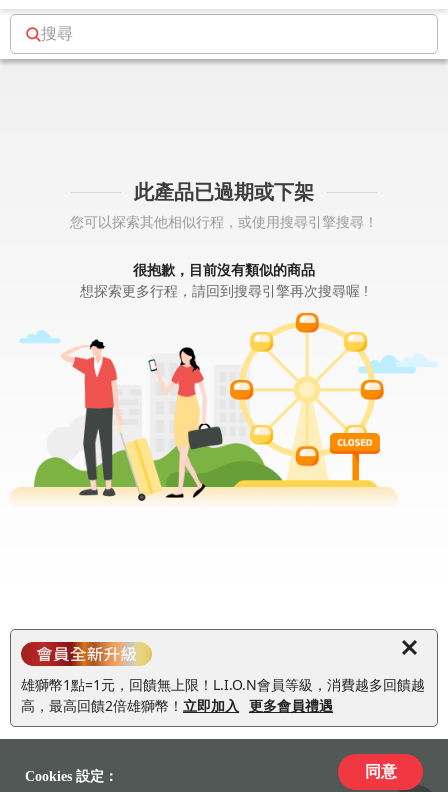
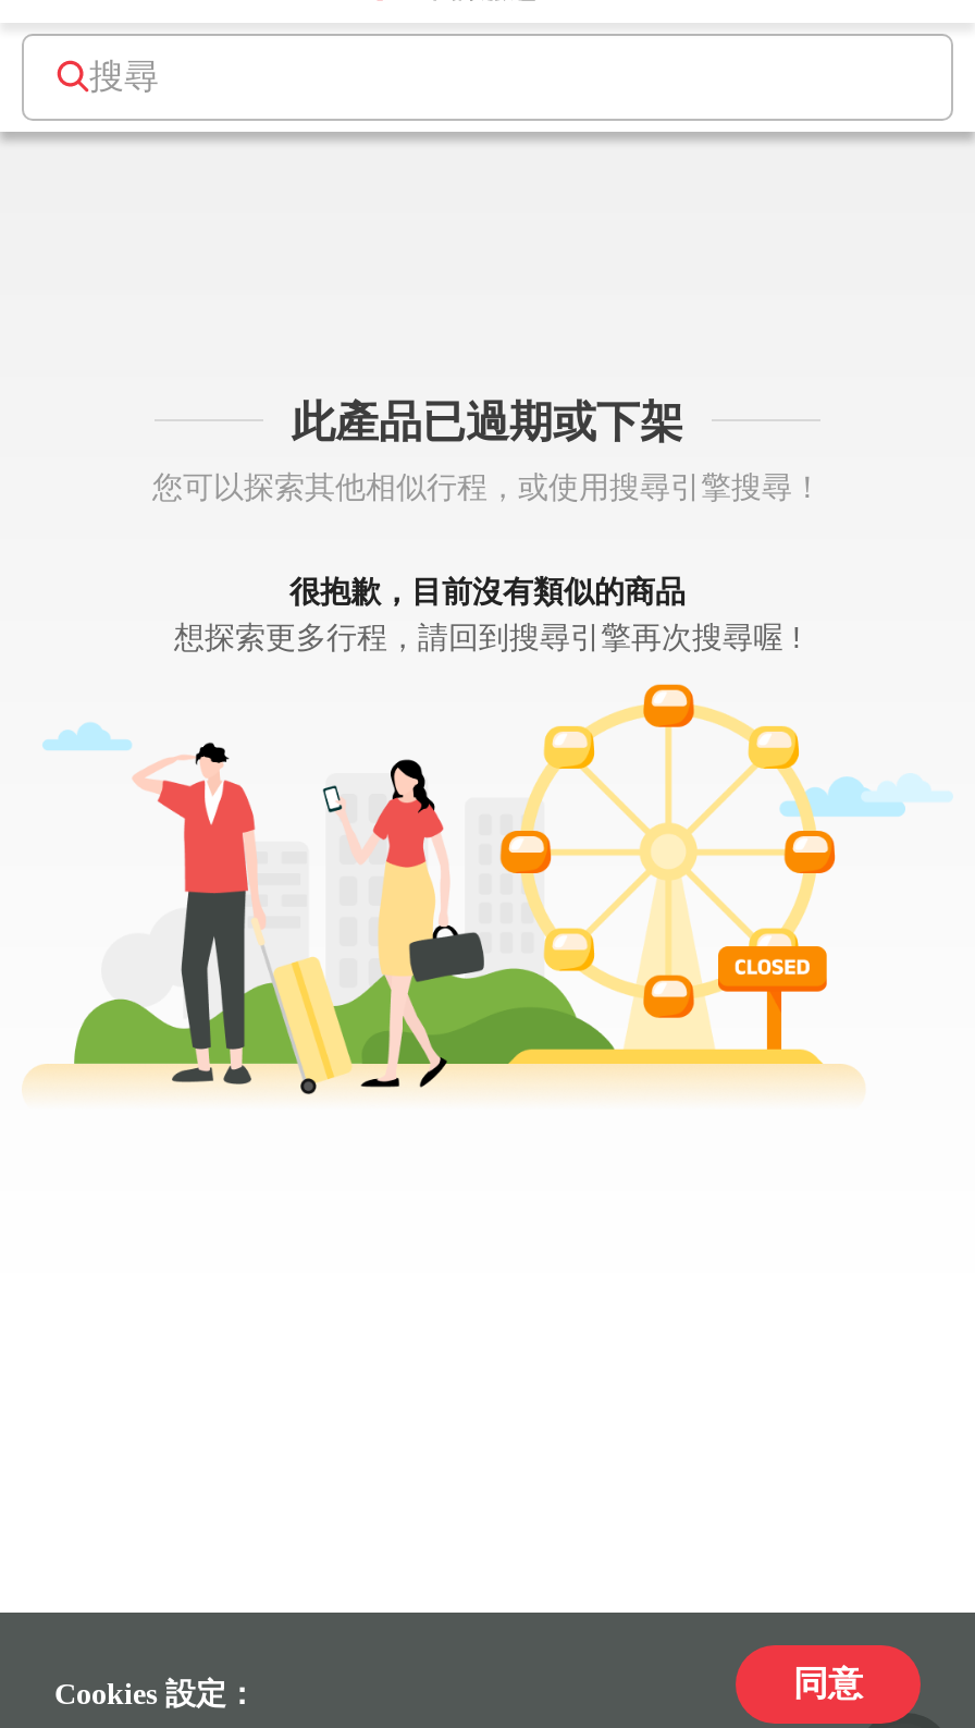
[9,628,439,715] [image] | 雄獅幣1點=1元，回饋無上限！L.I.O.N會員等級，消費越多回饋越 | 高，最高回饋2倍雄獅幣！立即加入 更多會員禮遇 -> none

